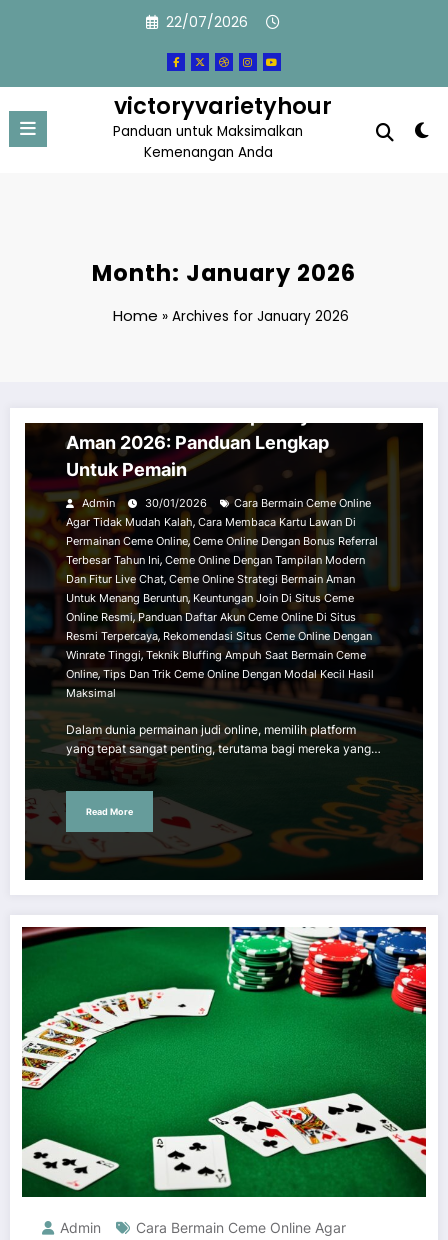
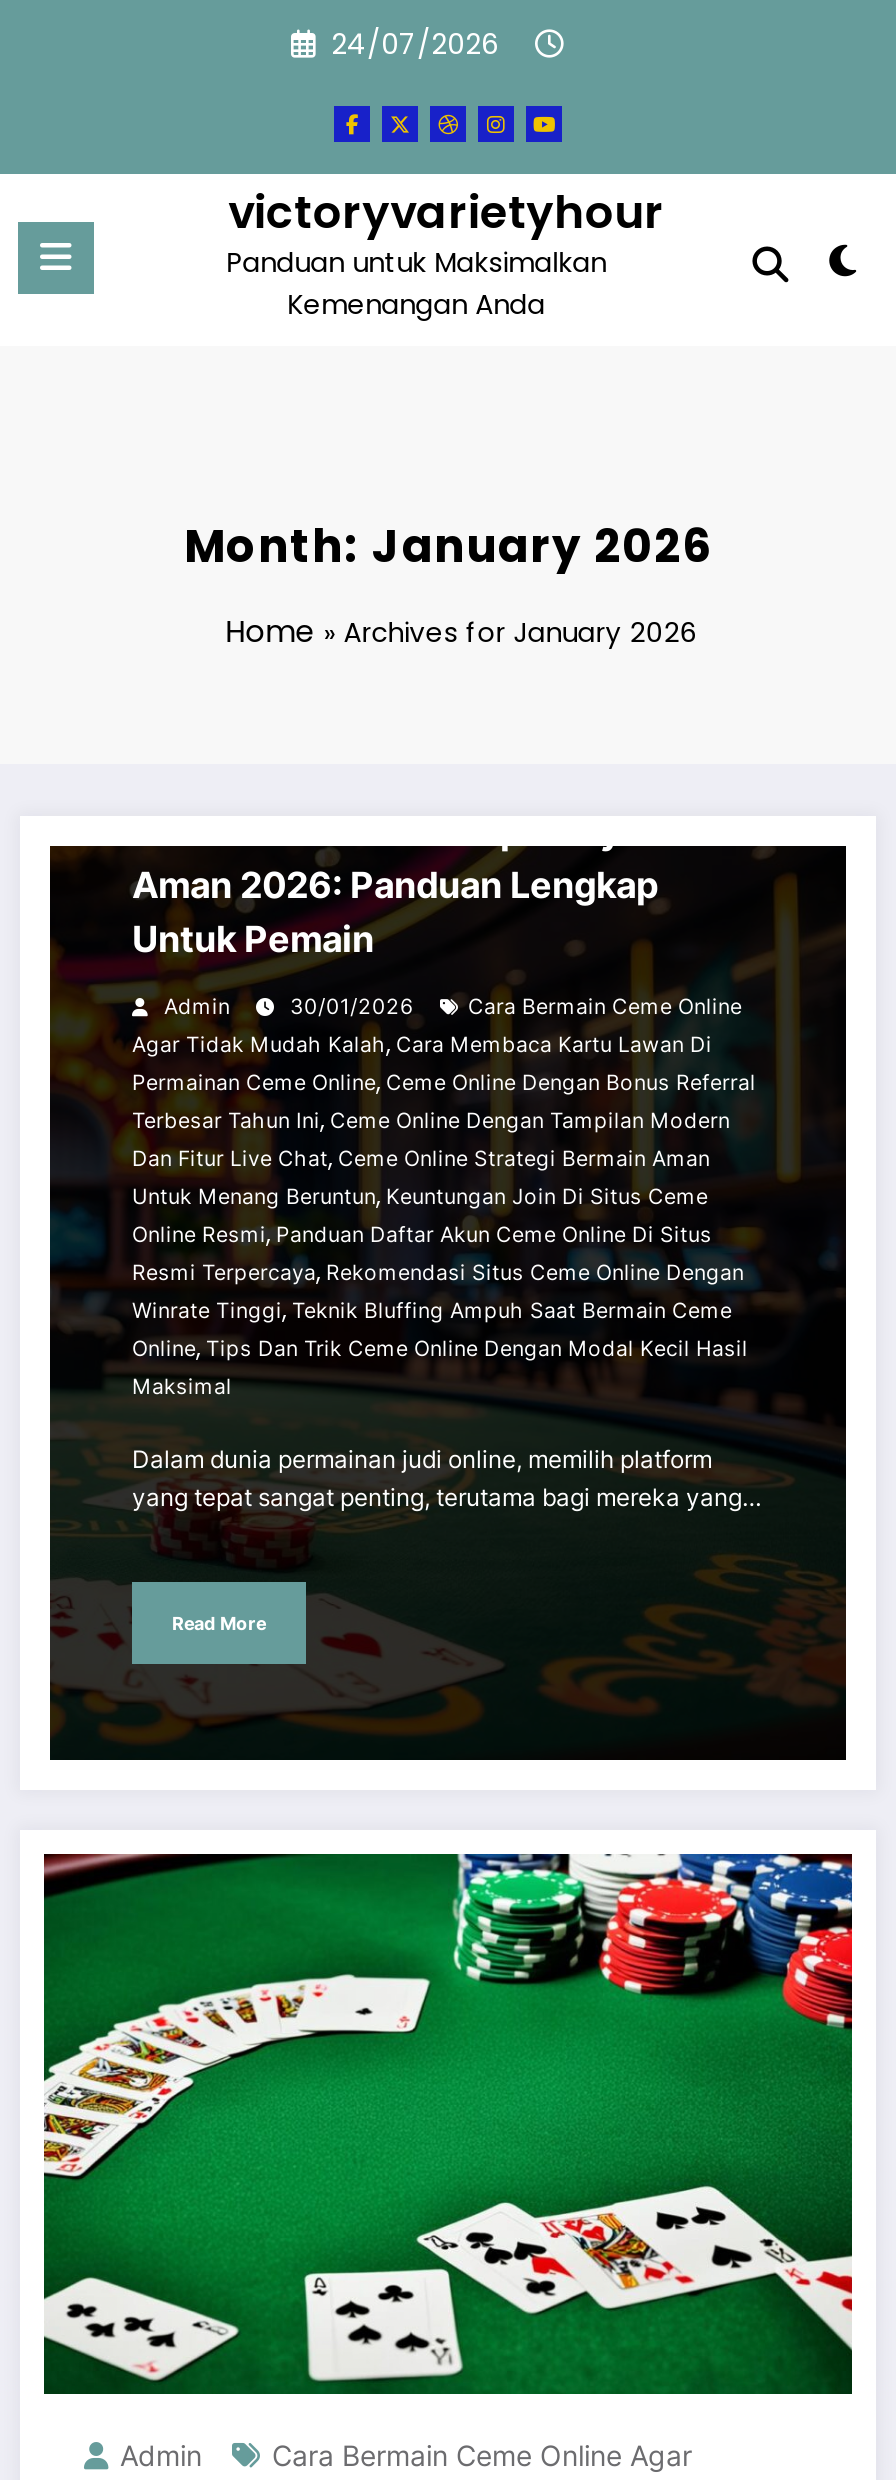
[166,12,248,32] 22/07/2026 -> [331,24,499,64] 24/07/2026

